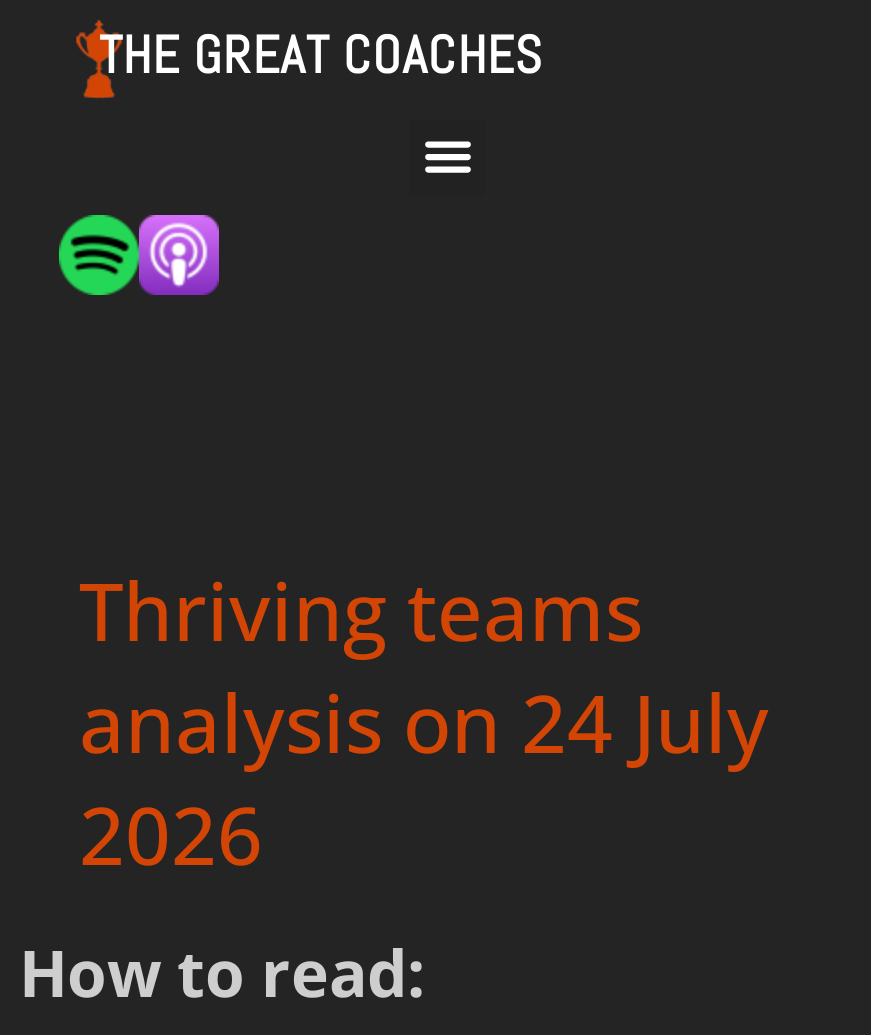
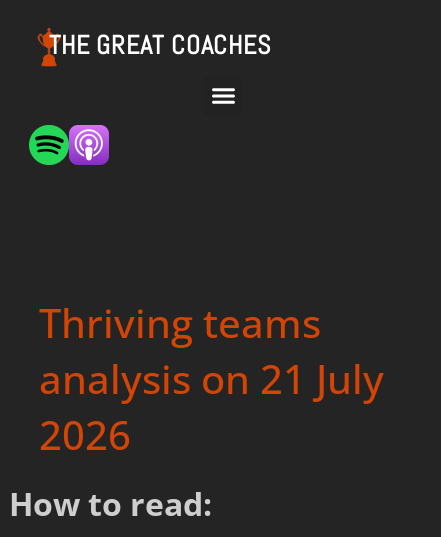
[79,666,769,776] analysis on 24 July -> [39,350,384,405] analysis on 21 July

